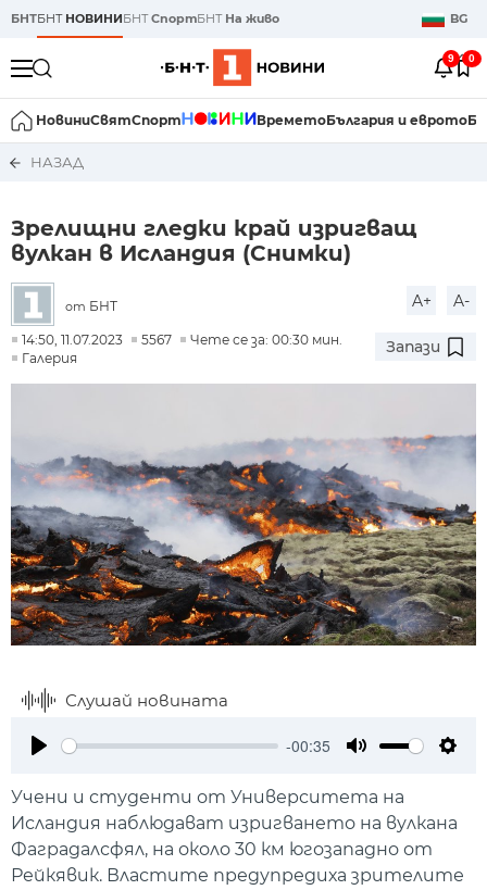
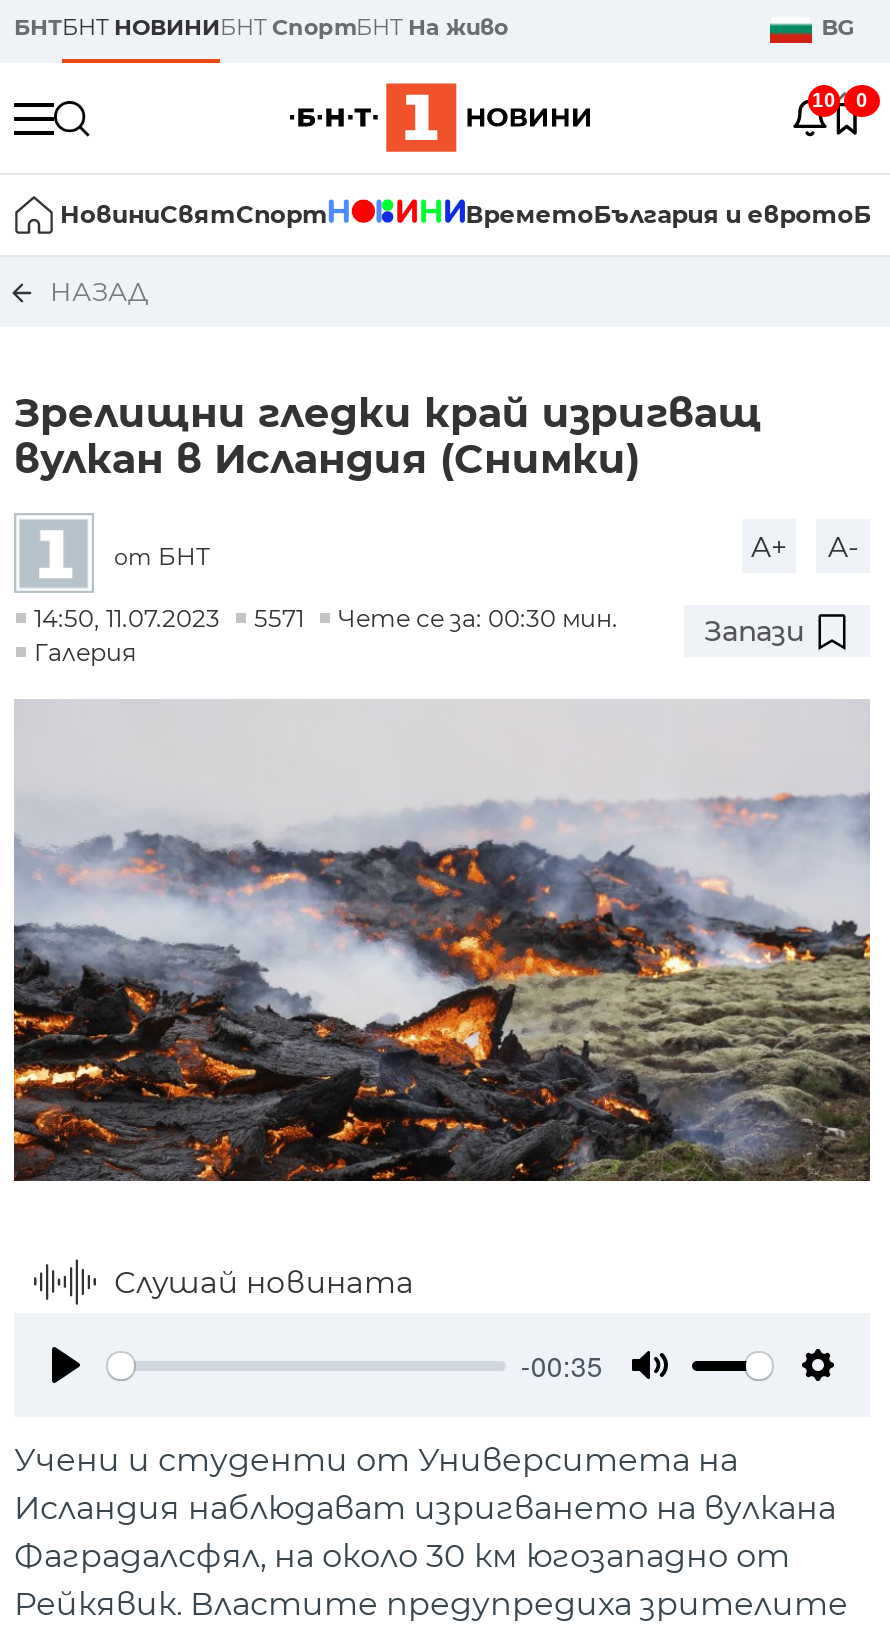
[448,52,475,64] 9 0 -> [812,89,868,111] 10 0
[22,332,342,348] 14:50, 11.07.2023 5567 Чете се за: 00:30 мин. -> [34,604,618,634] 14:50, 11.07.2023 5571 Чете се за: 00:30 мин.

